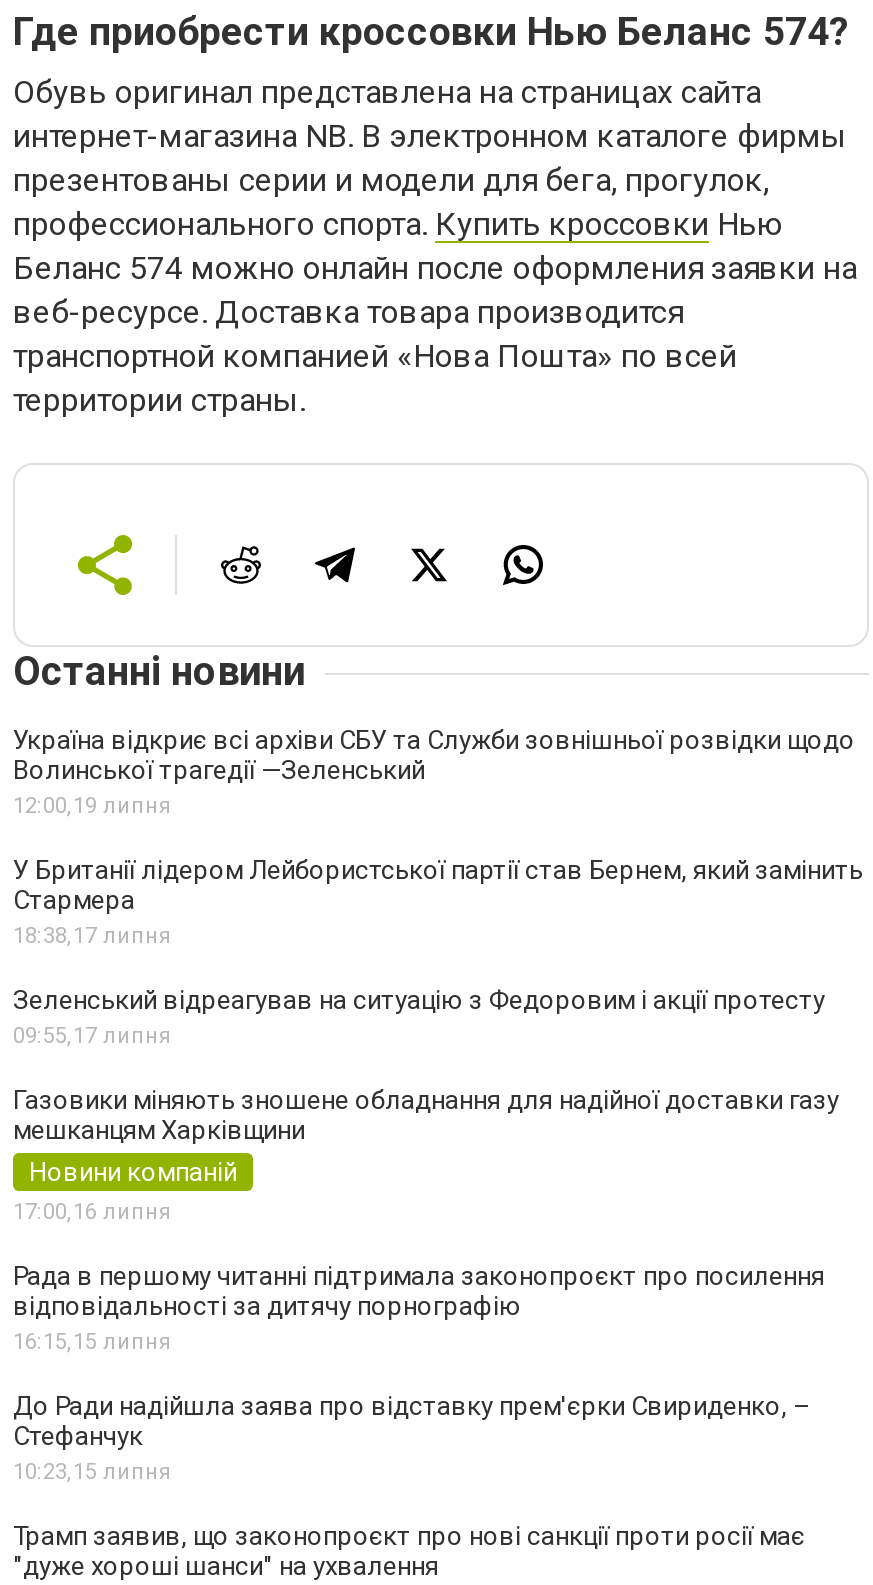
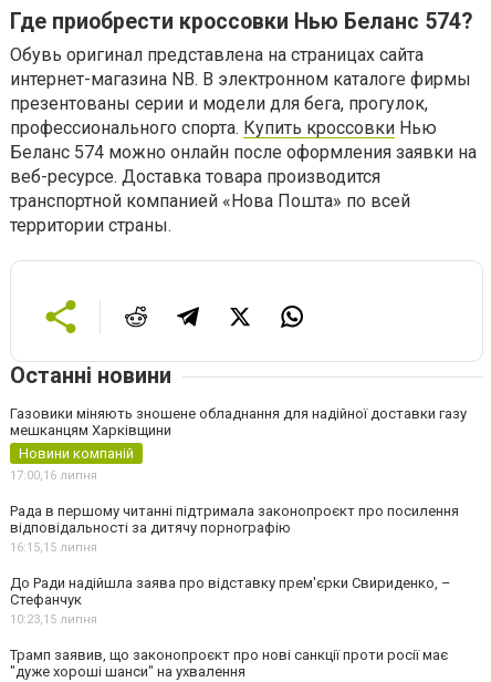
[13,725,863,1049] Україна відкриє всі архіви СБУ та Служби зовнішньої розвідки щодо | Волинської трагедії —Зеленський | 12:00, 19 липня | У Британії лідером Лейбористської партії став Бернем, який замінить | Стармера | 18:38, 17 липня | Зеленський відреагував на ситуацію з Федоровим і акції протесту | 09:55, 17 липня -> none

